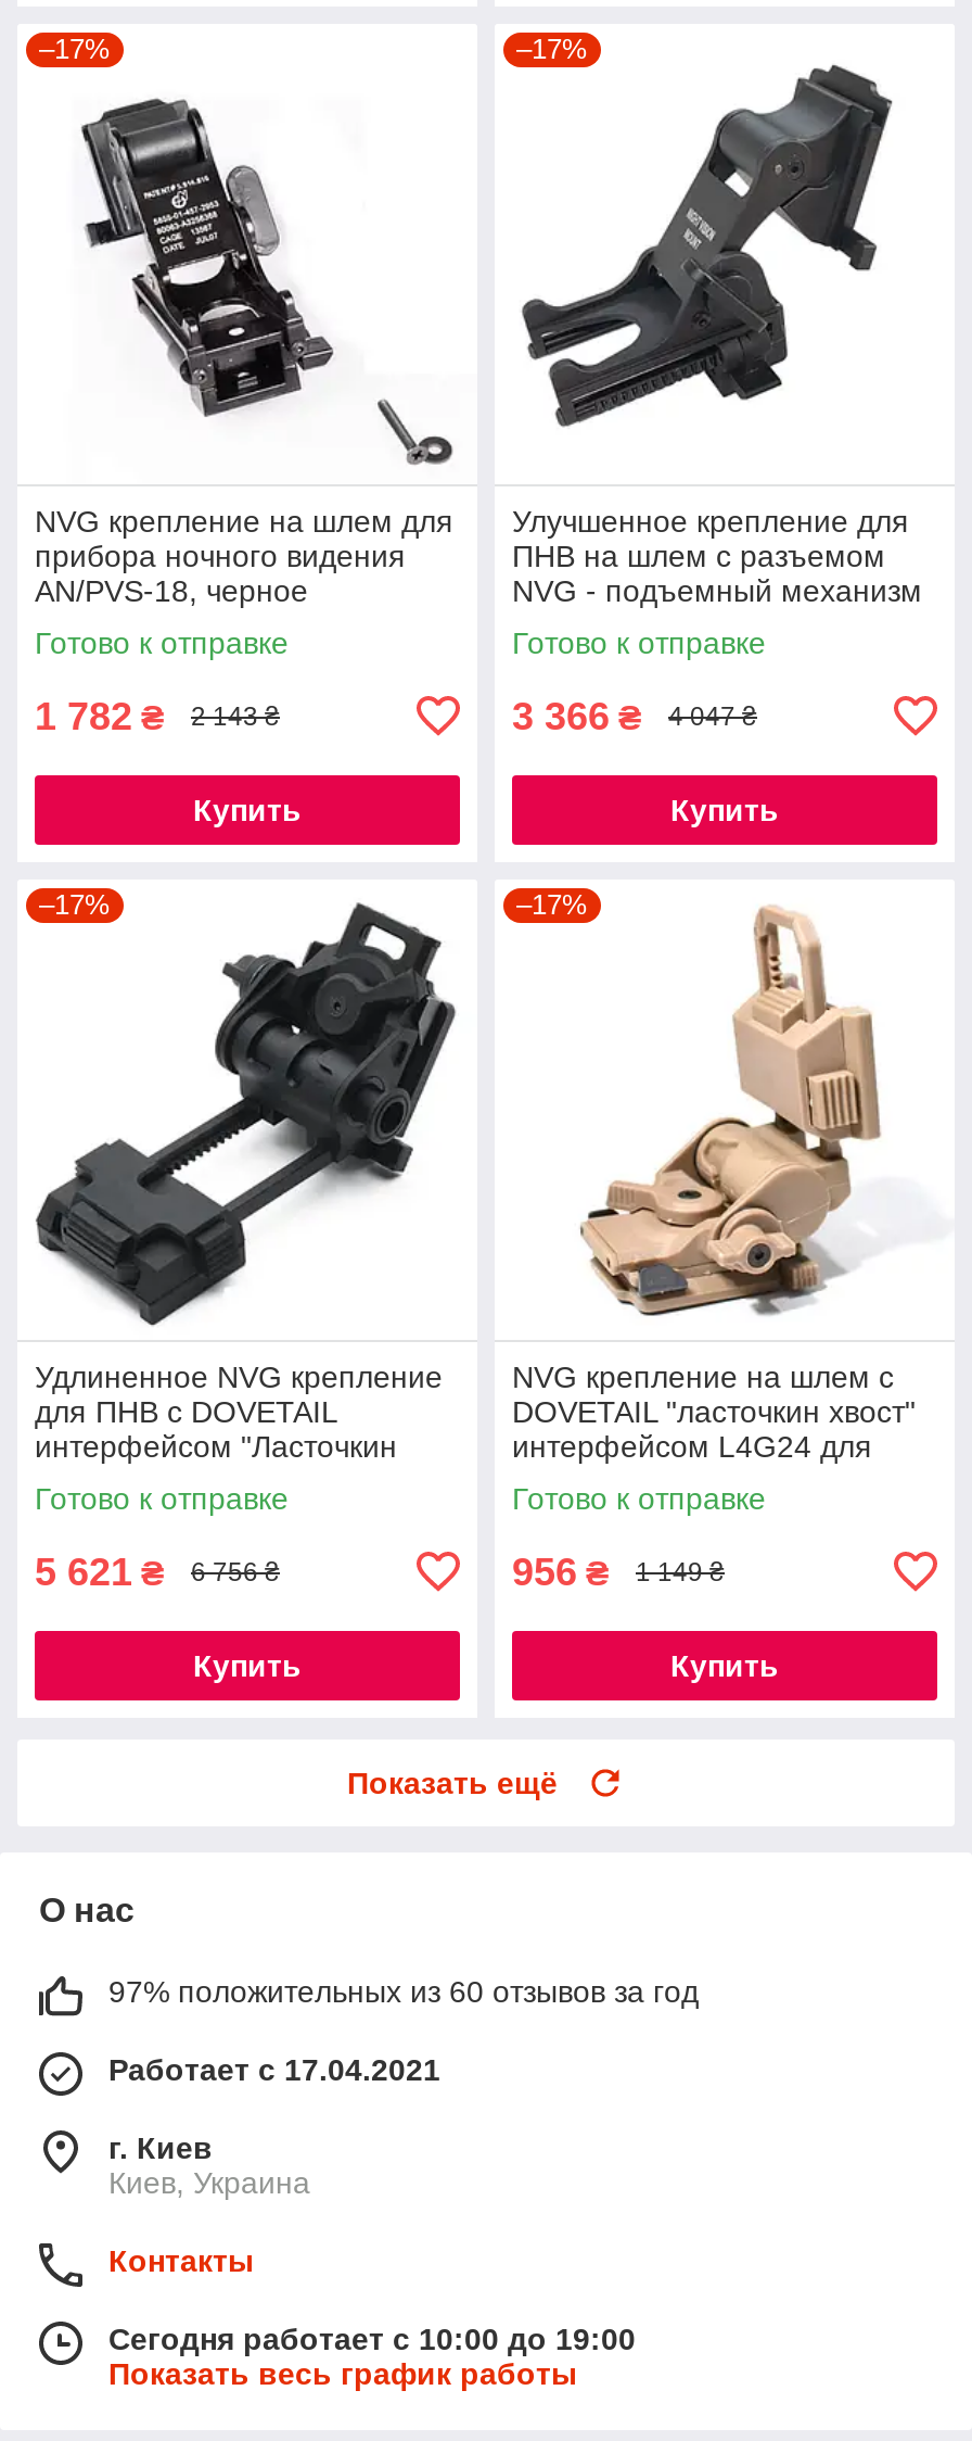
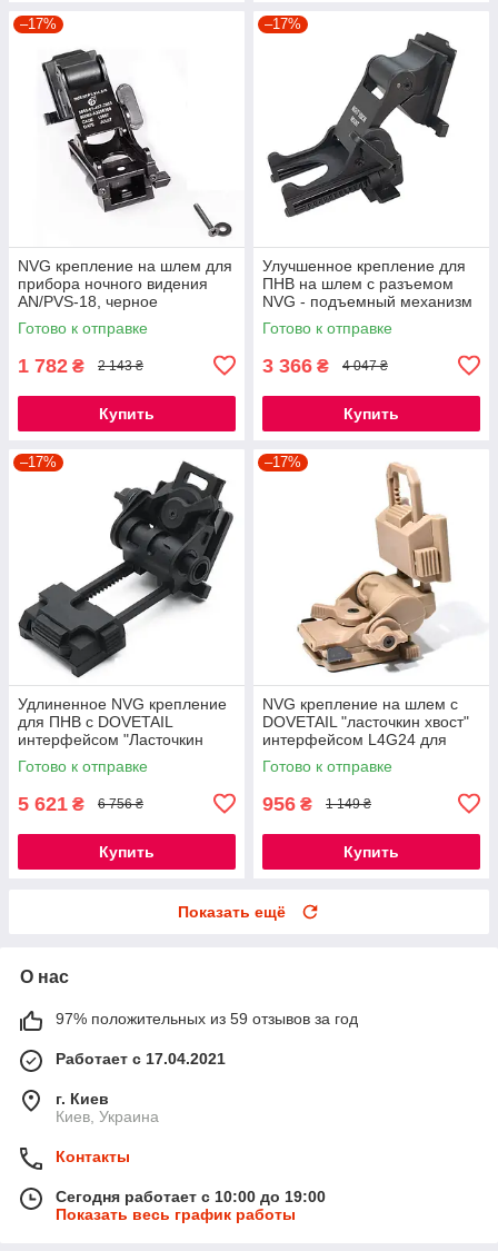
[108,1974,699,2008] 97% положительных из 60 отзывов за год -> [56,1009,358,1027] 97% положительных из 59 отзывов за год

